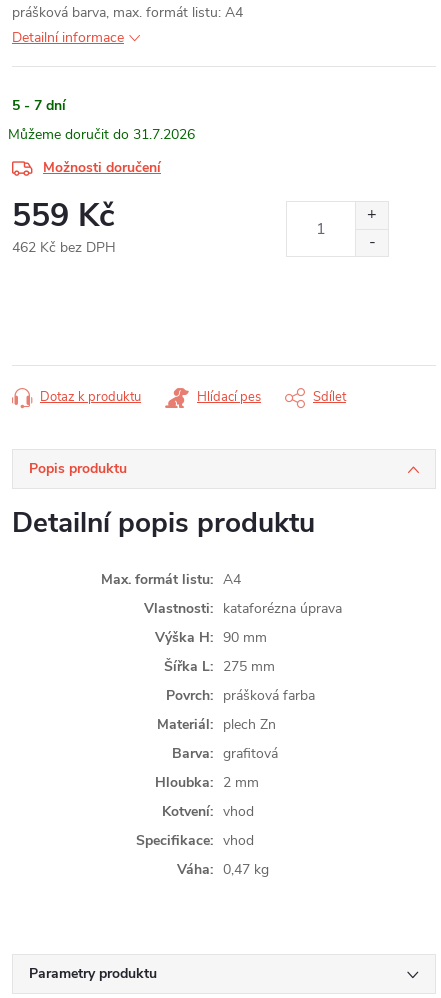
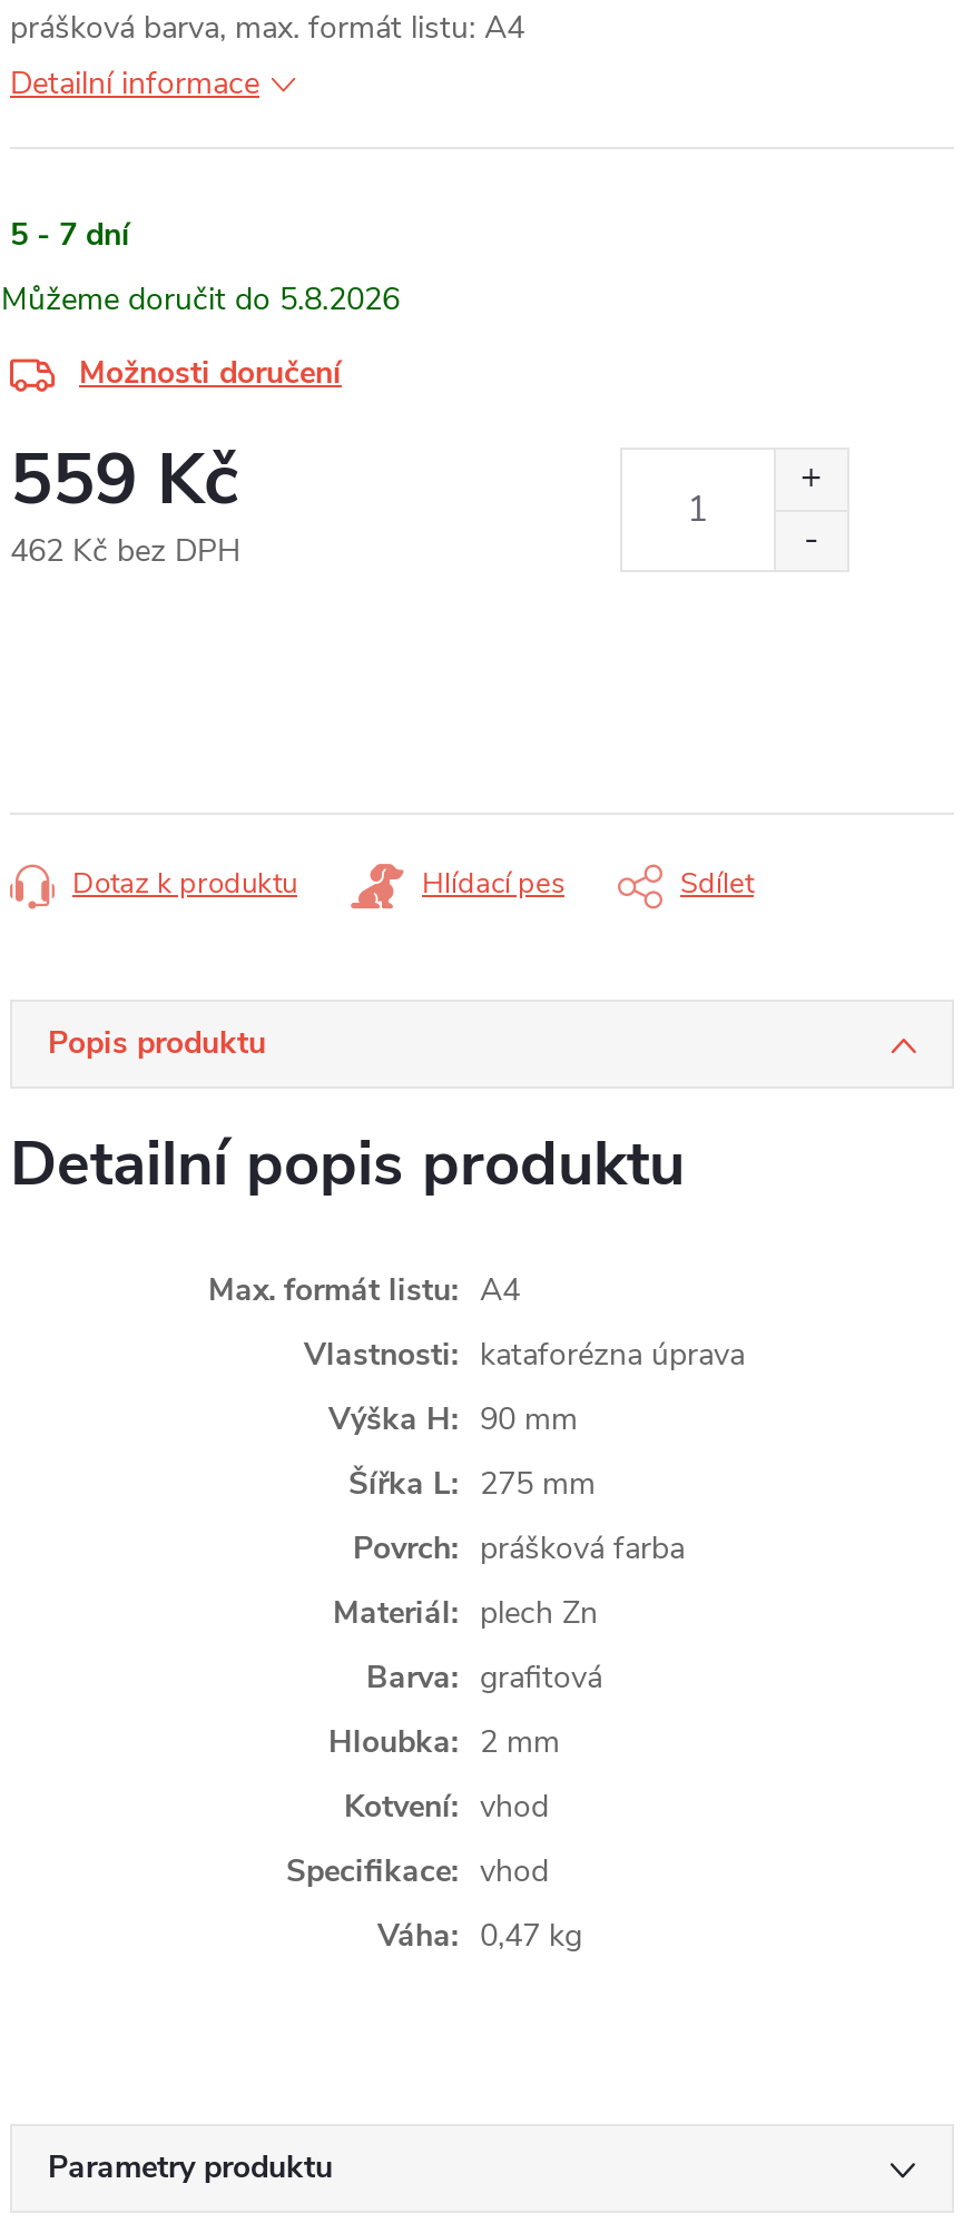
[133,125,195,144] 31.7.2026 -> [279,278,400,321] 5.8.2026

